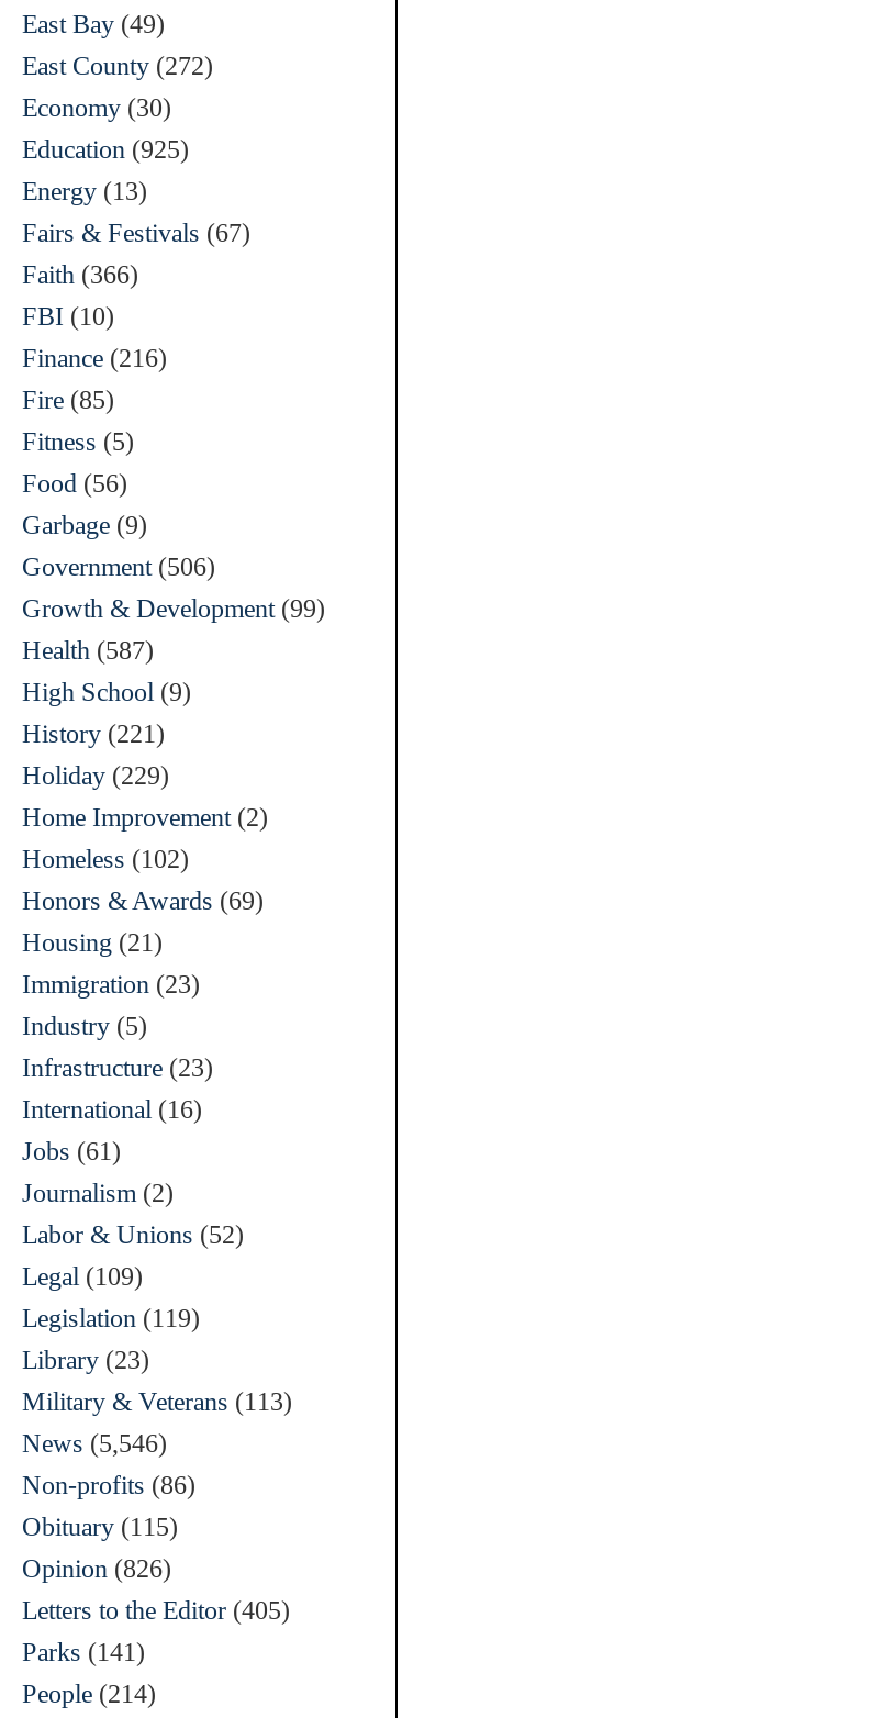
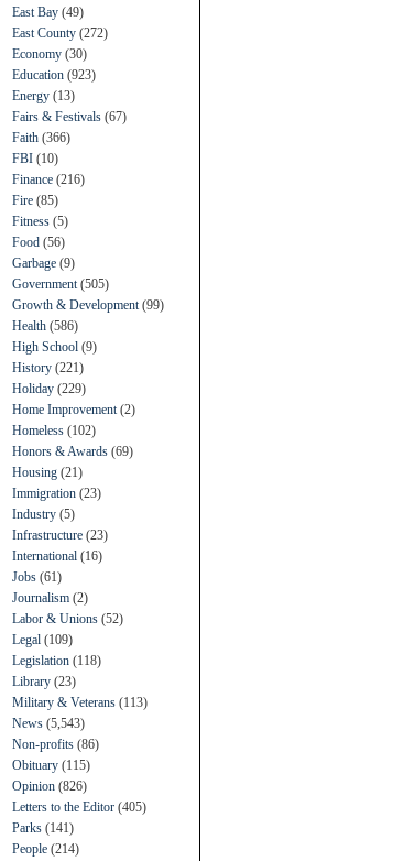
[22,134,189,165] Education (925) -> [12,67,96,83] Education (923)
[22,551,215,582] Government (506) -> [12,276,109,292] Government (505)
[22,635,154,666] Health (587) -> [12,318,78,334] Health (586)
[22,1303,200,1334] Legislation (119) -> [12,653,101,668] Legislation (118)
[22,1428,167,1459] News (5,546) -> [12,716,85,731] News (5,543)

